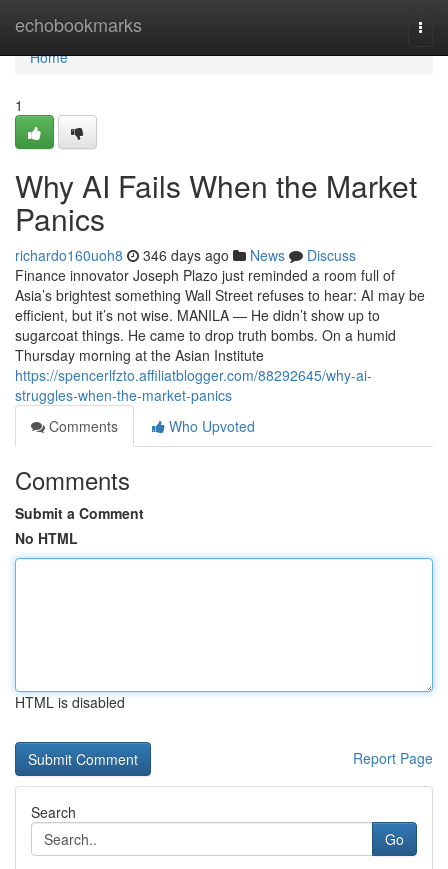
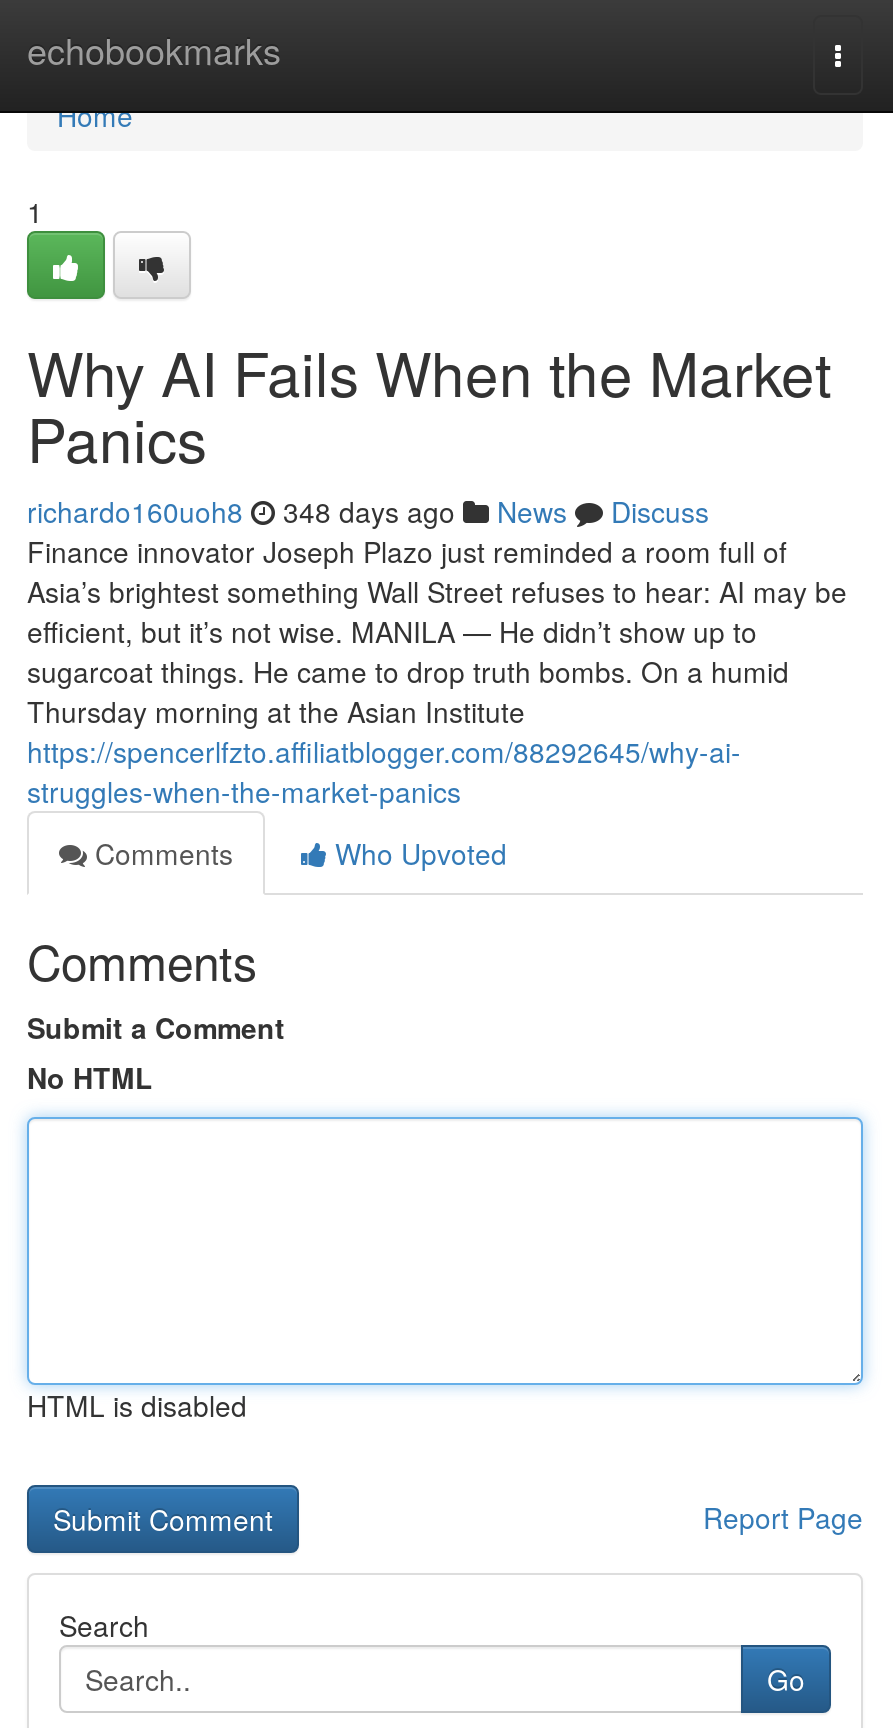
[15,245,356,265] richardo160uoh8 346 days ago News Discuss -> [27,491,709,531] richardo160uoh8 348 days ago News Discuss

